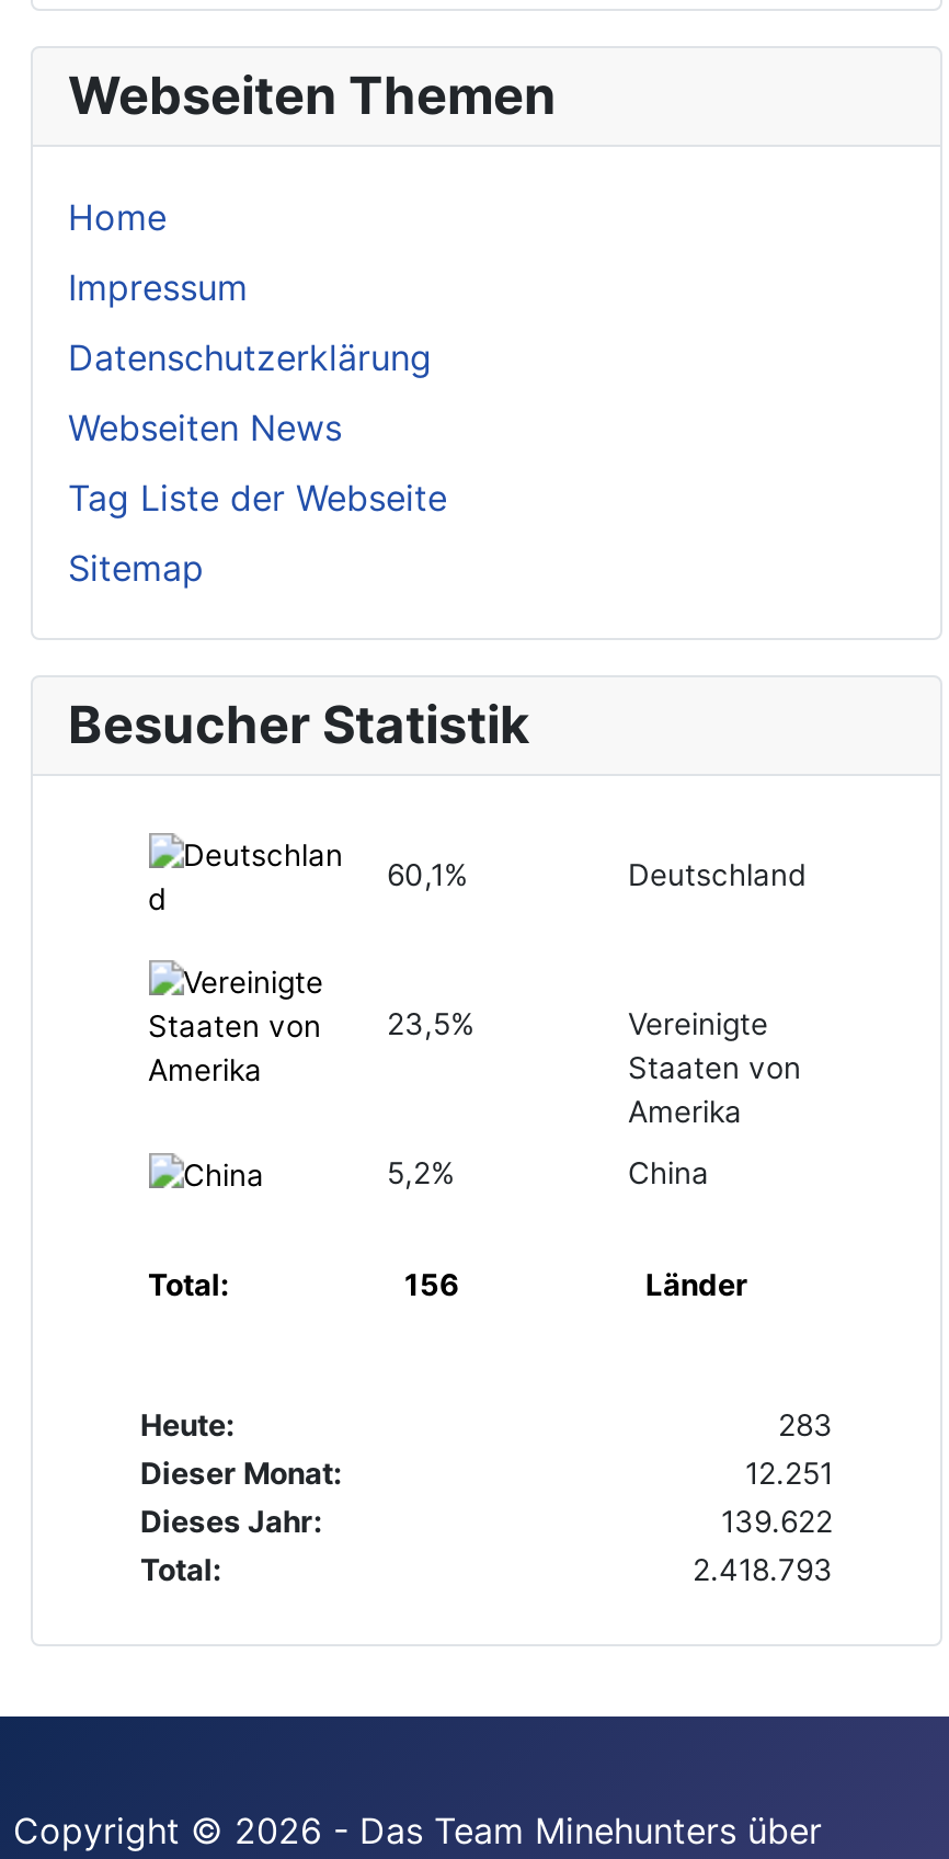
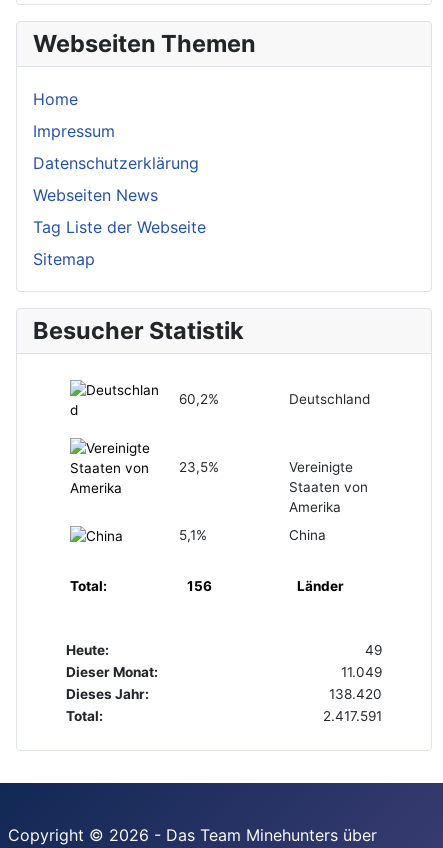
[387,858,468,893] 60,1% -> [178,391,218,407] 60,2%
[387,1156,455,1191] 5,2% -> [178,527,206,543] 5,1%
[778,1408,833,1443] 283 -> [365,642,382,658] 49
[745,1456,833,1491] 12.251 -> [341,664,382,680] 11.049
[721,1505,833,1540] 139.622 -> [329,686,382,702] 138.420
[693,1553,833,1588] 2.418.793 -> [323,708,382,724] 2.417.591

